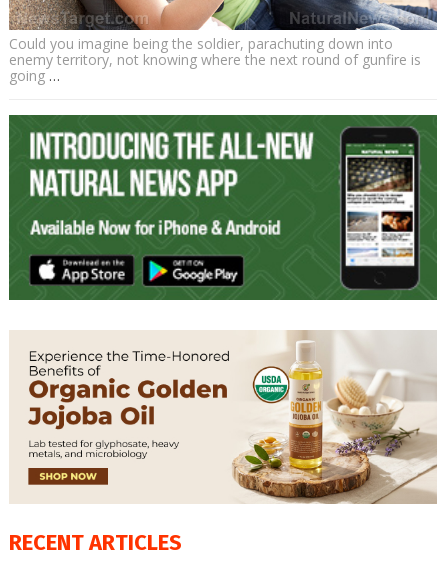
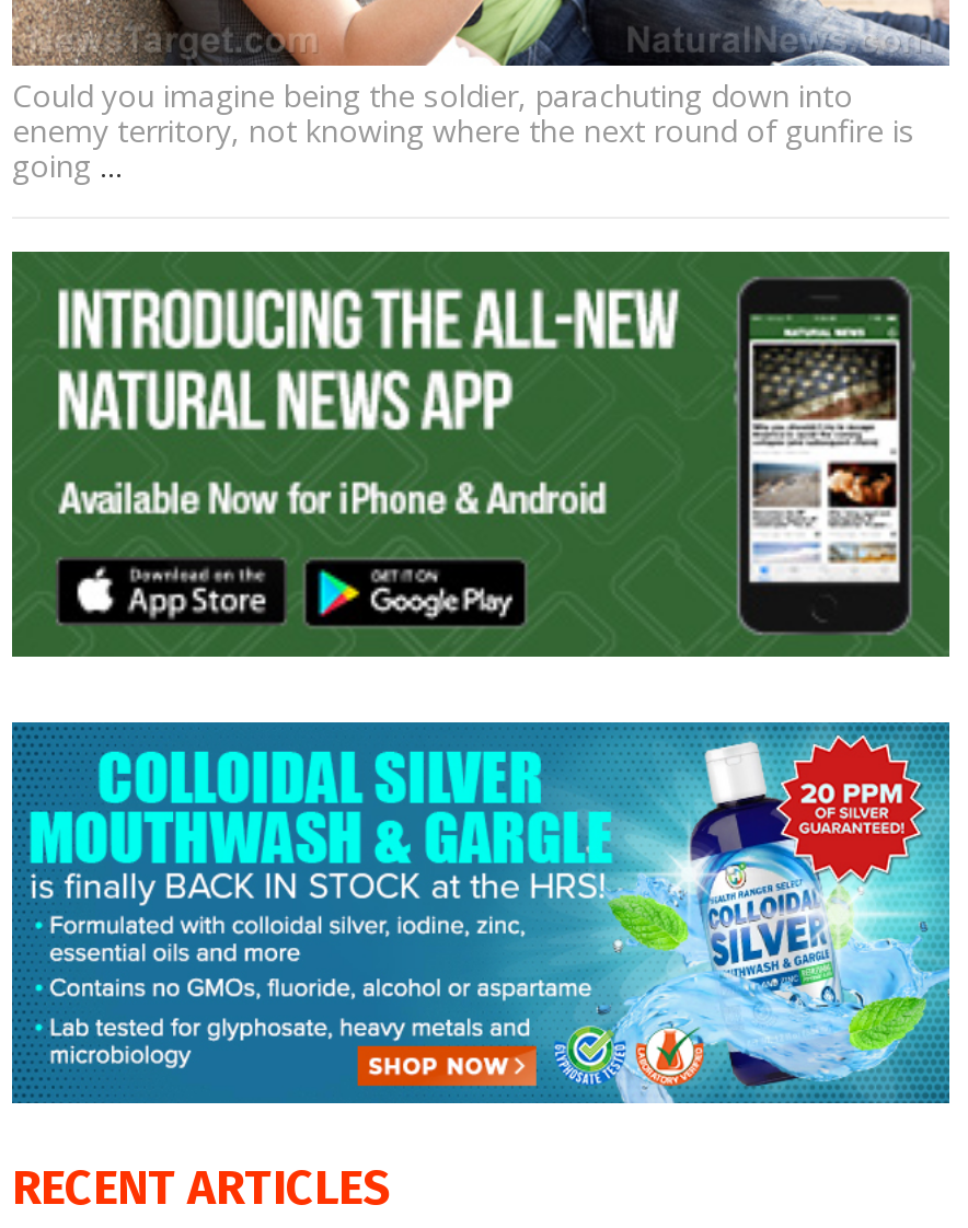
[9,330,438,505] [image] -> [10,720,952,1105] [image]

